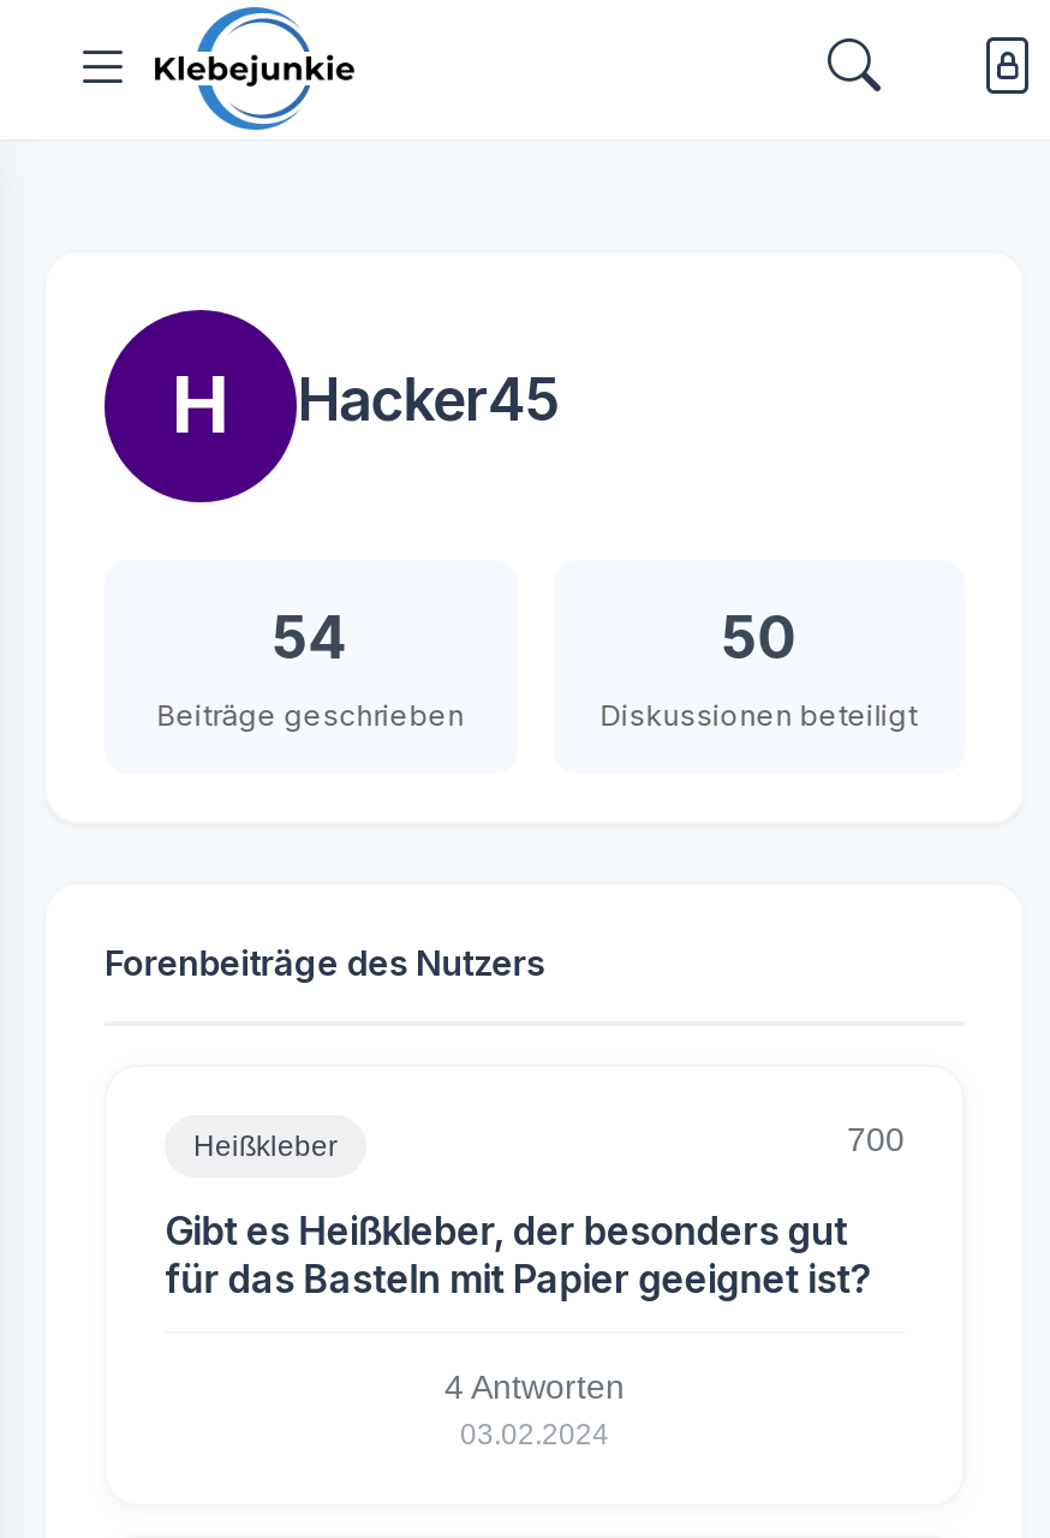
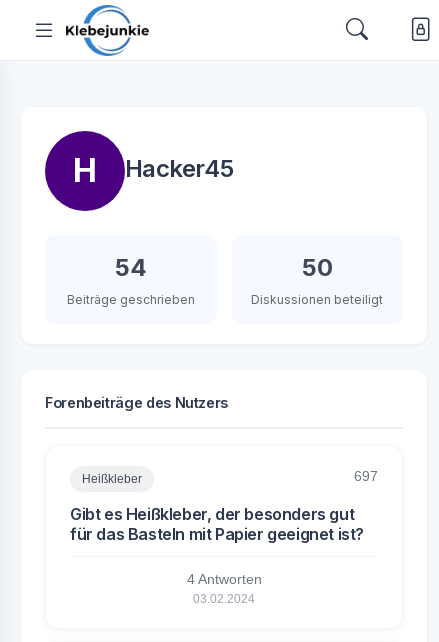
[847,1120,905,1158] 700 -> [354,468,378,484] 697

